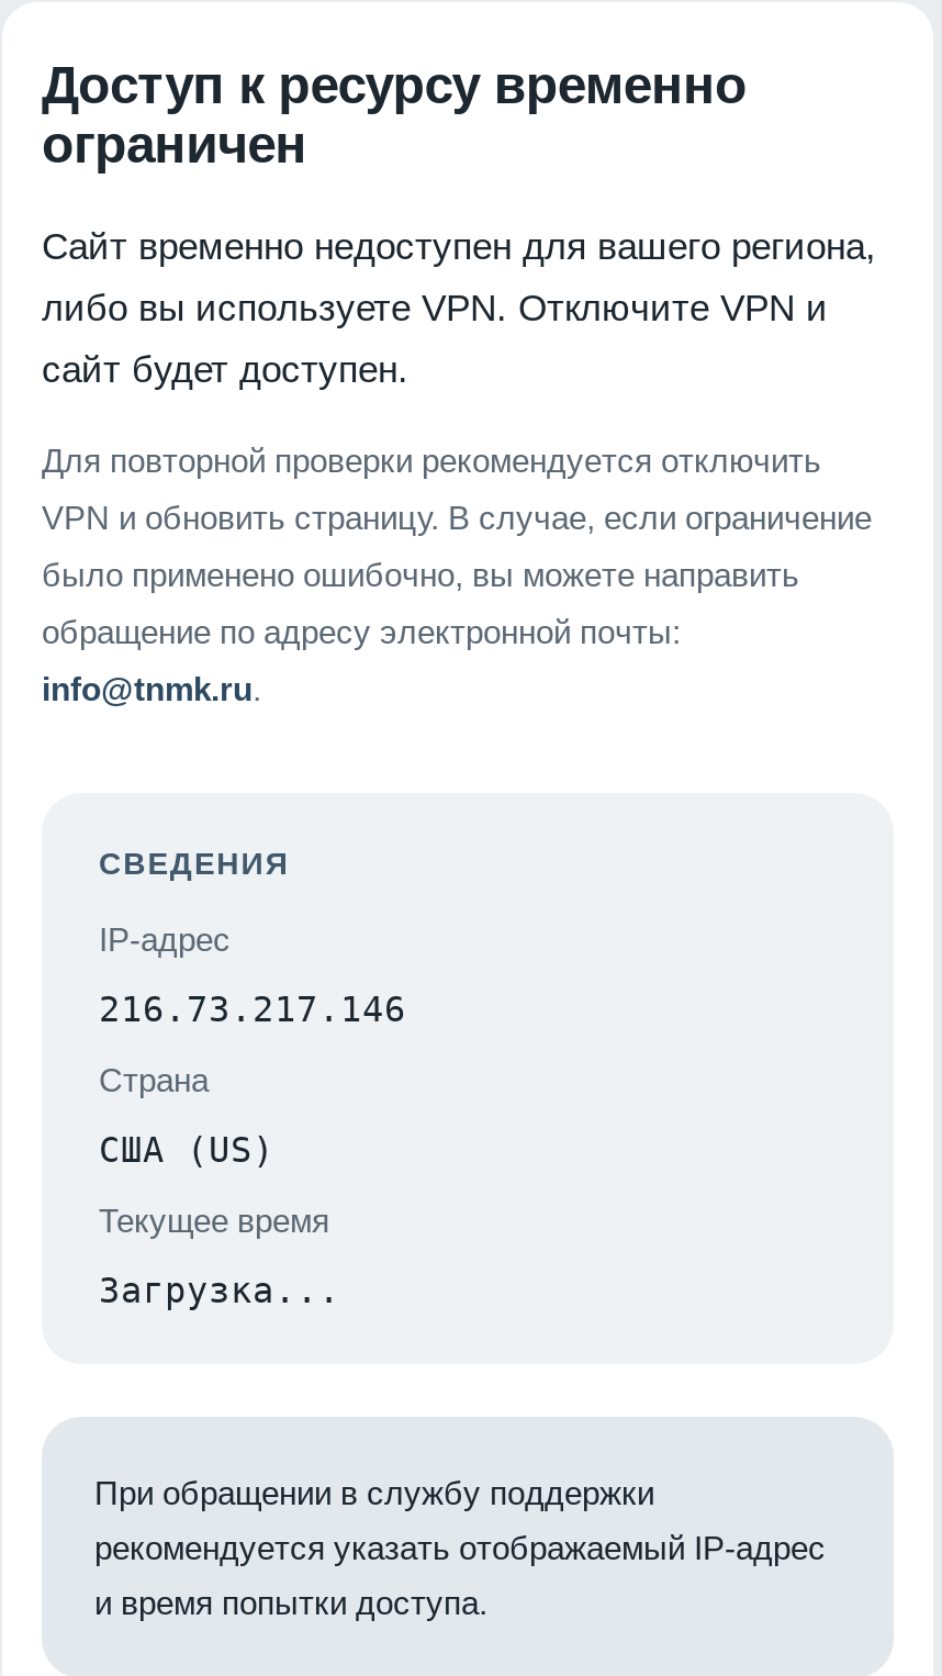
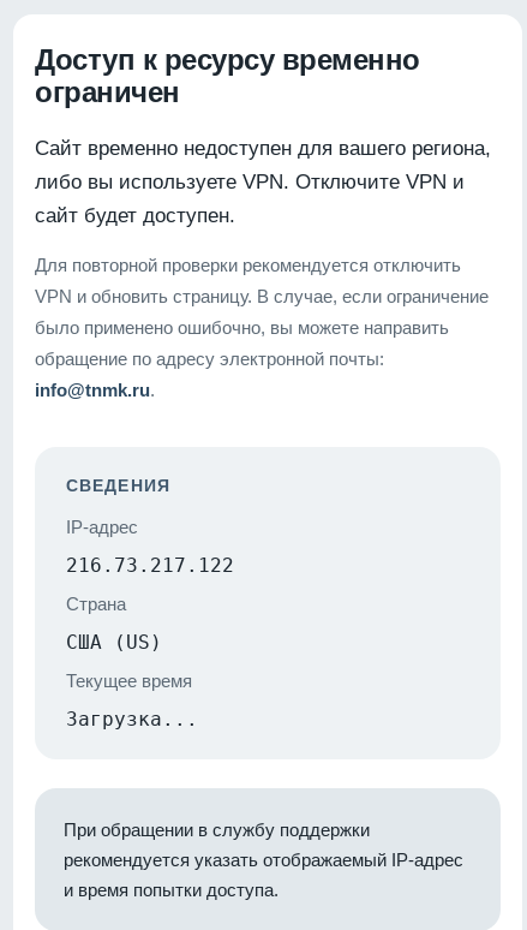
[99,987,406,1029] 216.73.217.146 -> [66,553,234,576] 216.73.217.122

